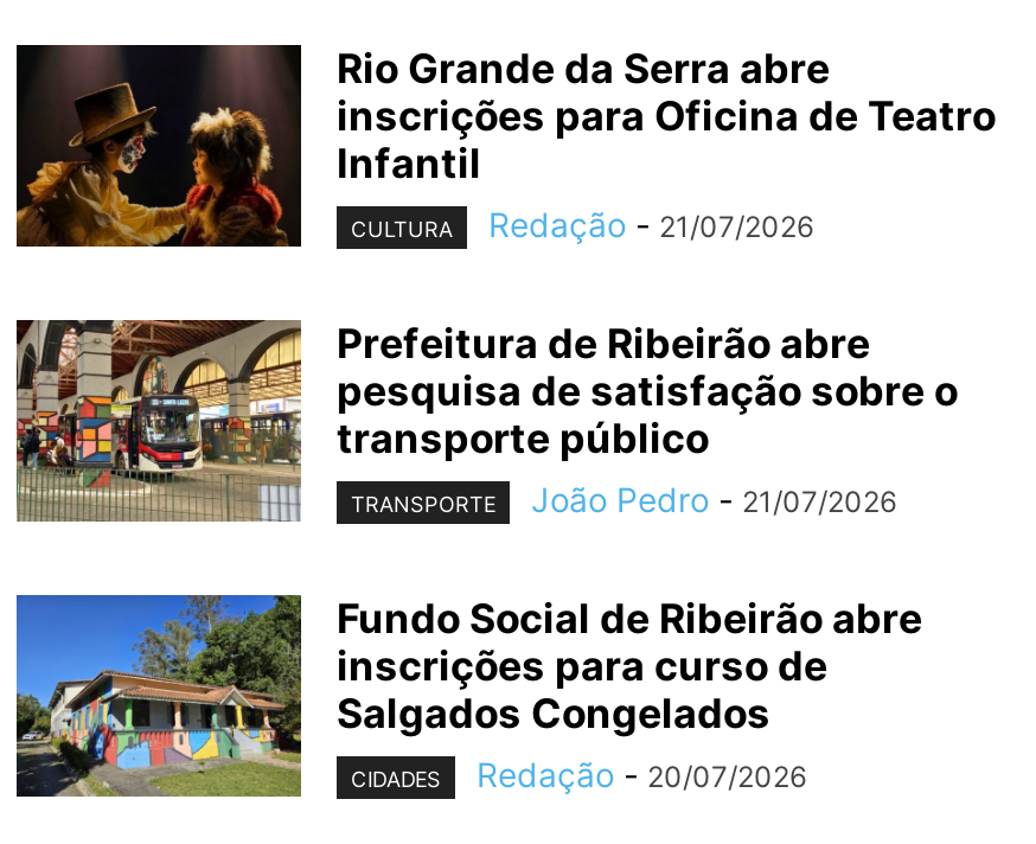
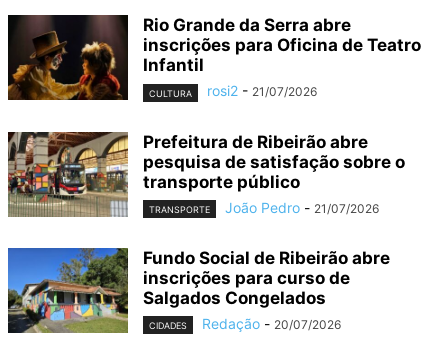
[351,203,813,244] CULTURA Redação - 21/07/2026 -> [149,82,317,99] CULTURA rosi2 - 21/07/2026

